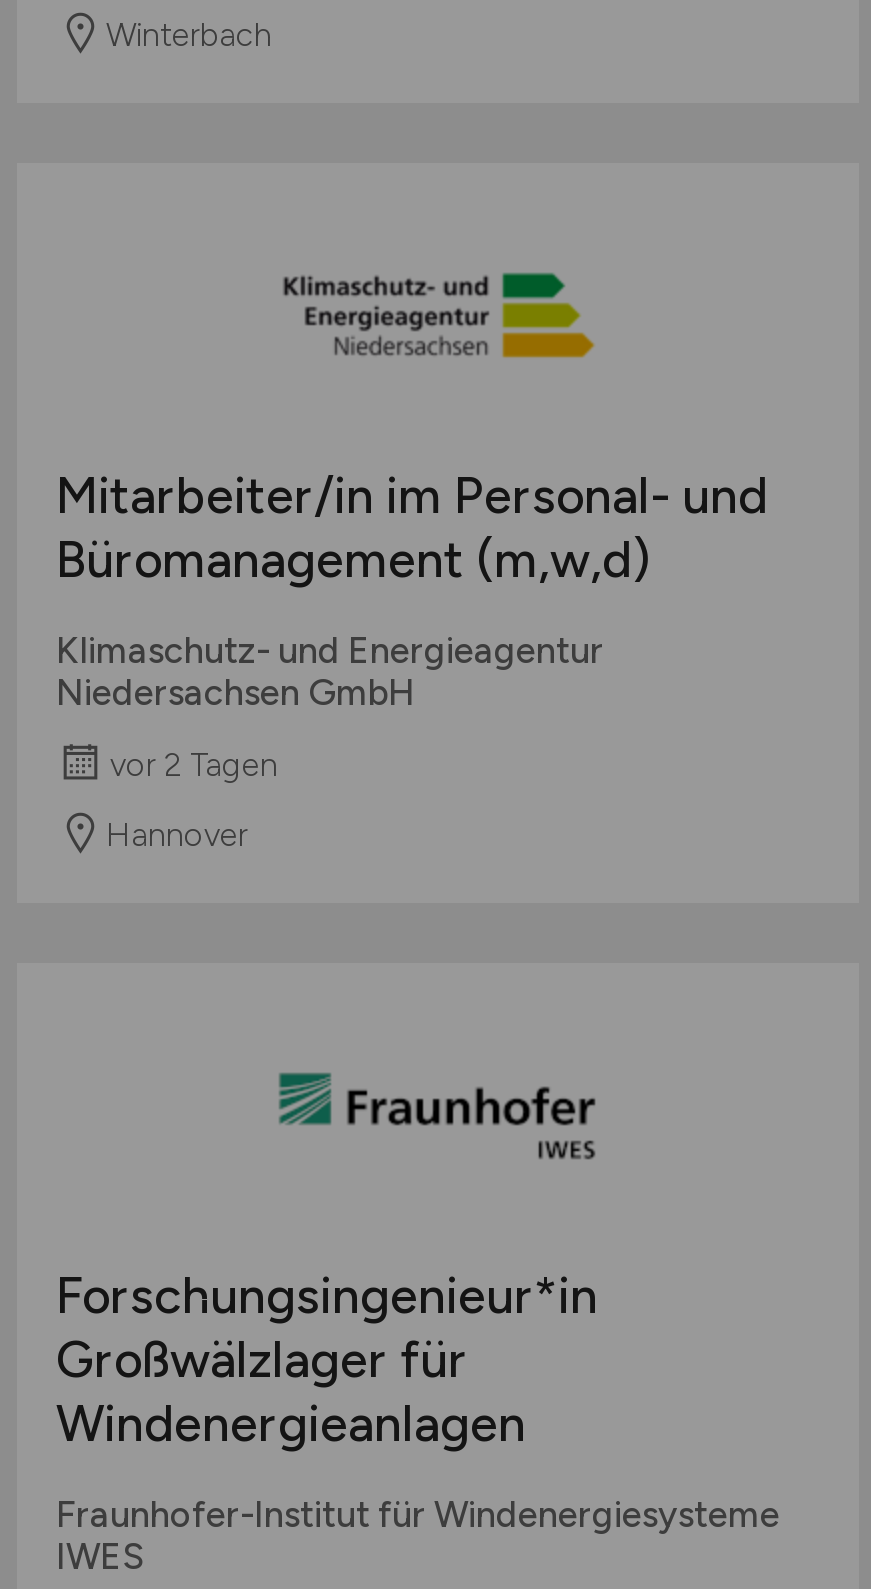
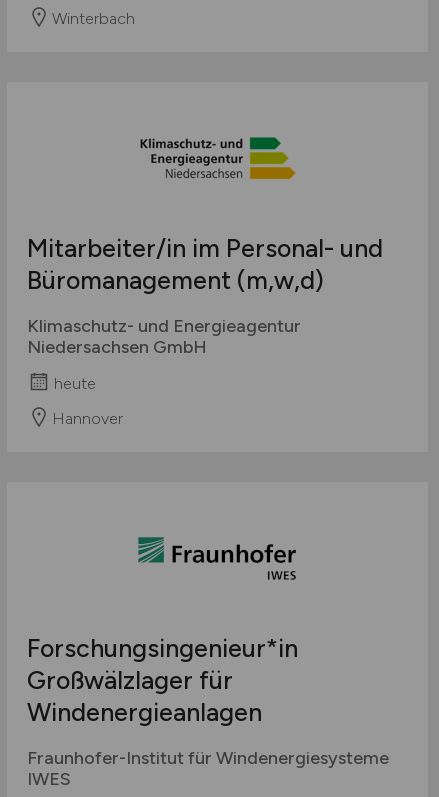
[110,747,278,785] vor 2 Tagen -> [53,374,95,393] heute

